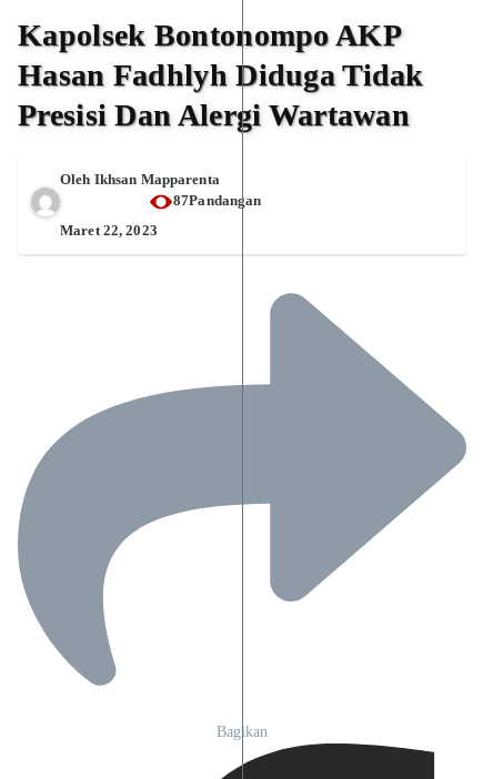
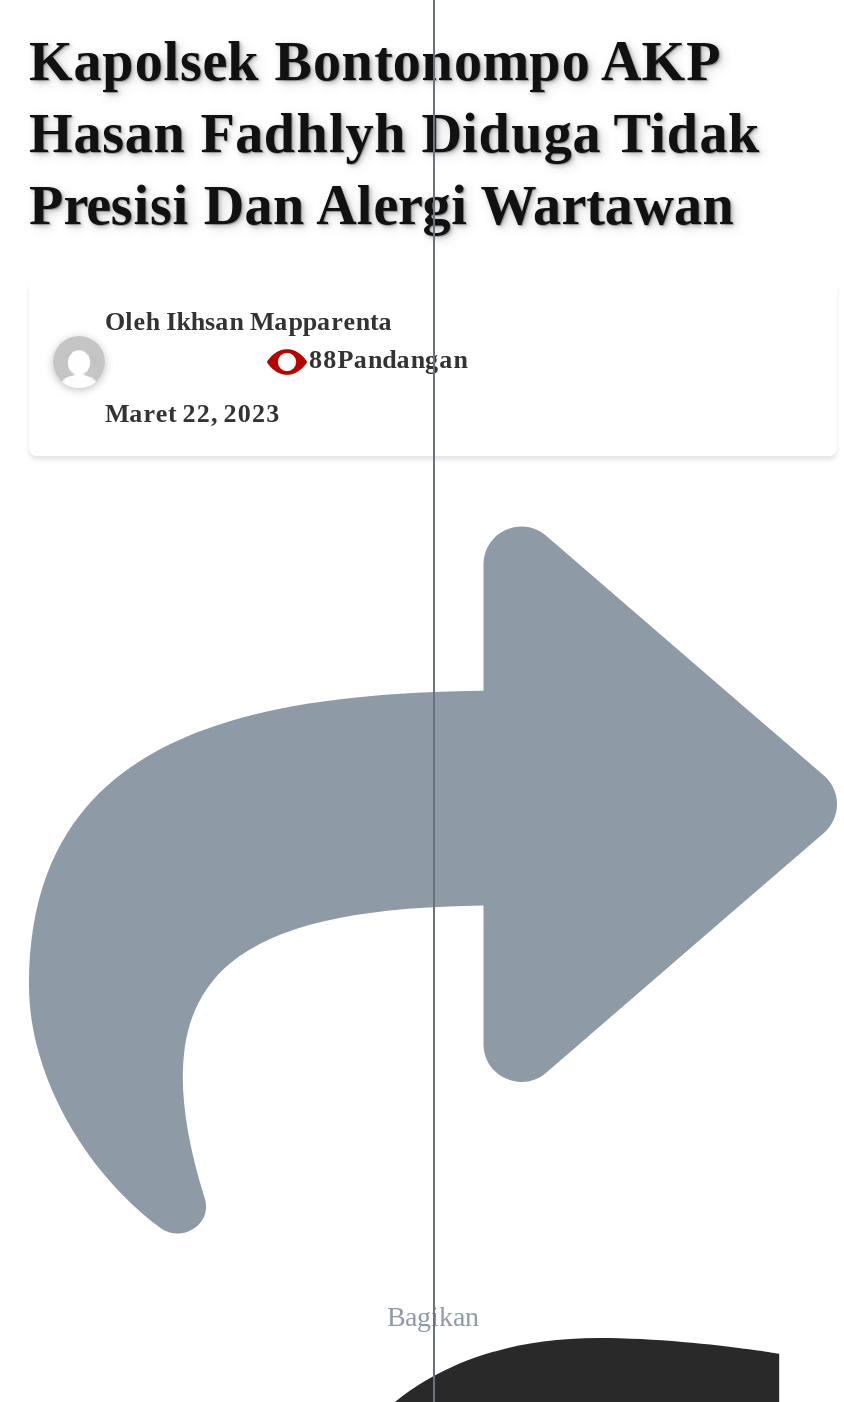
[173,193,261,209] 87Pandangan -> [309,346,468,374] 88Pandangan

